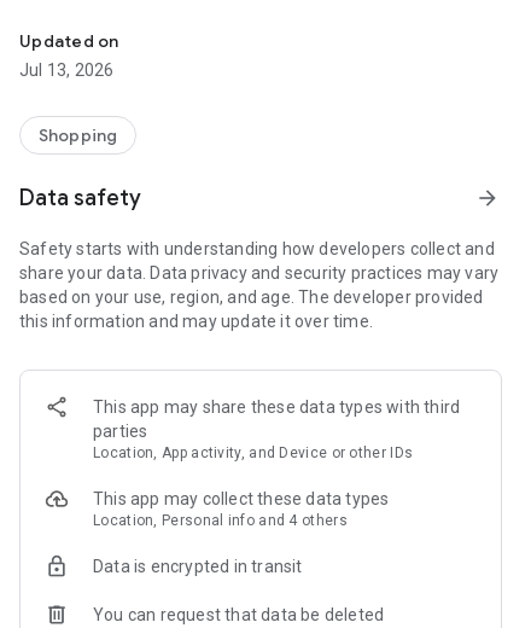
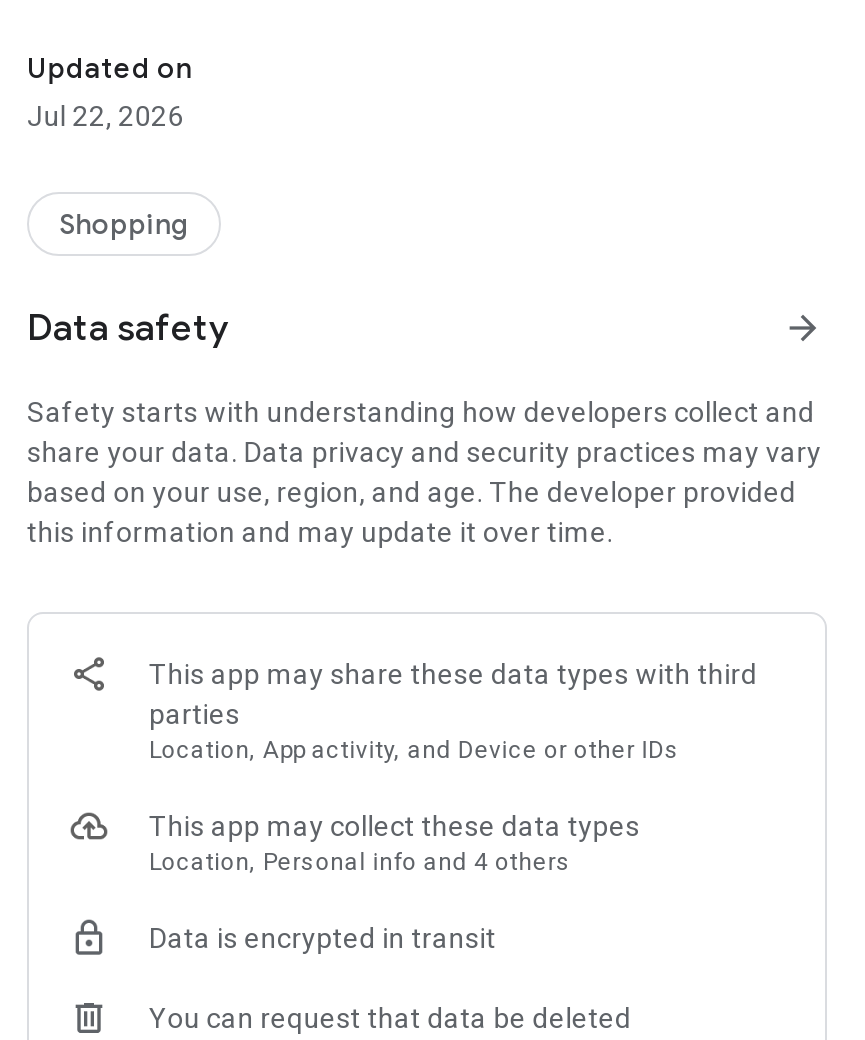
[19,60,114,80] Jul 13, 2026 -> [27,100,184,132] Jul 22, 2026

